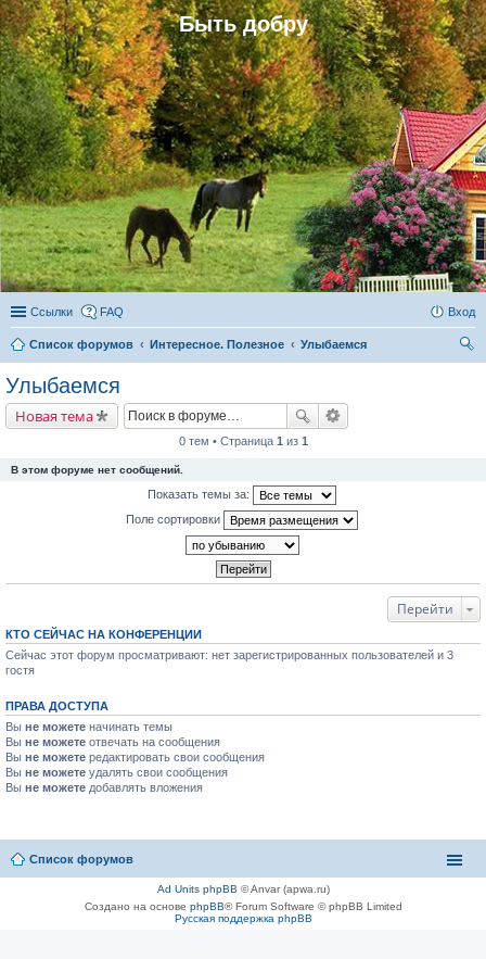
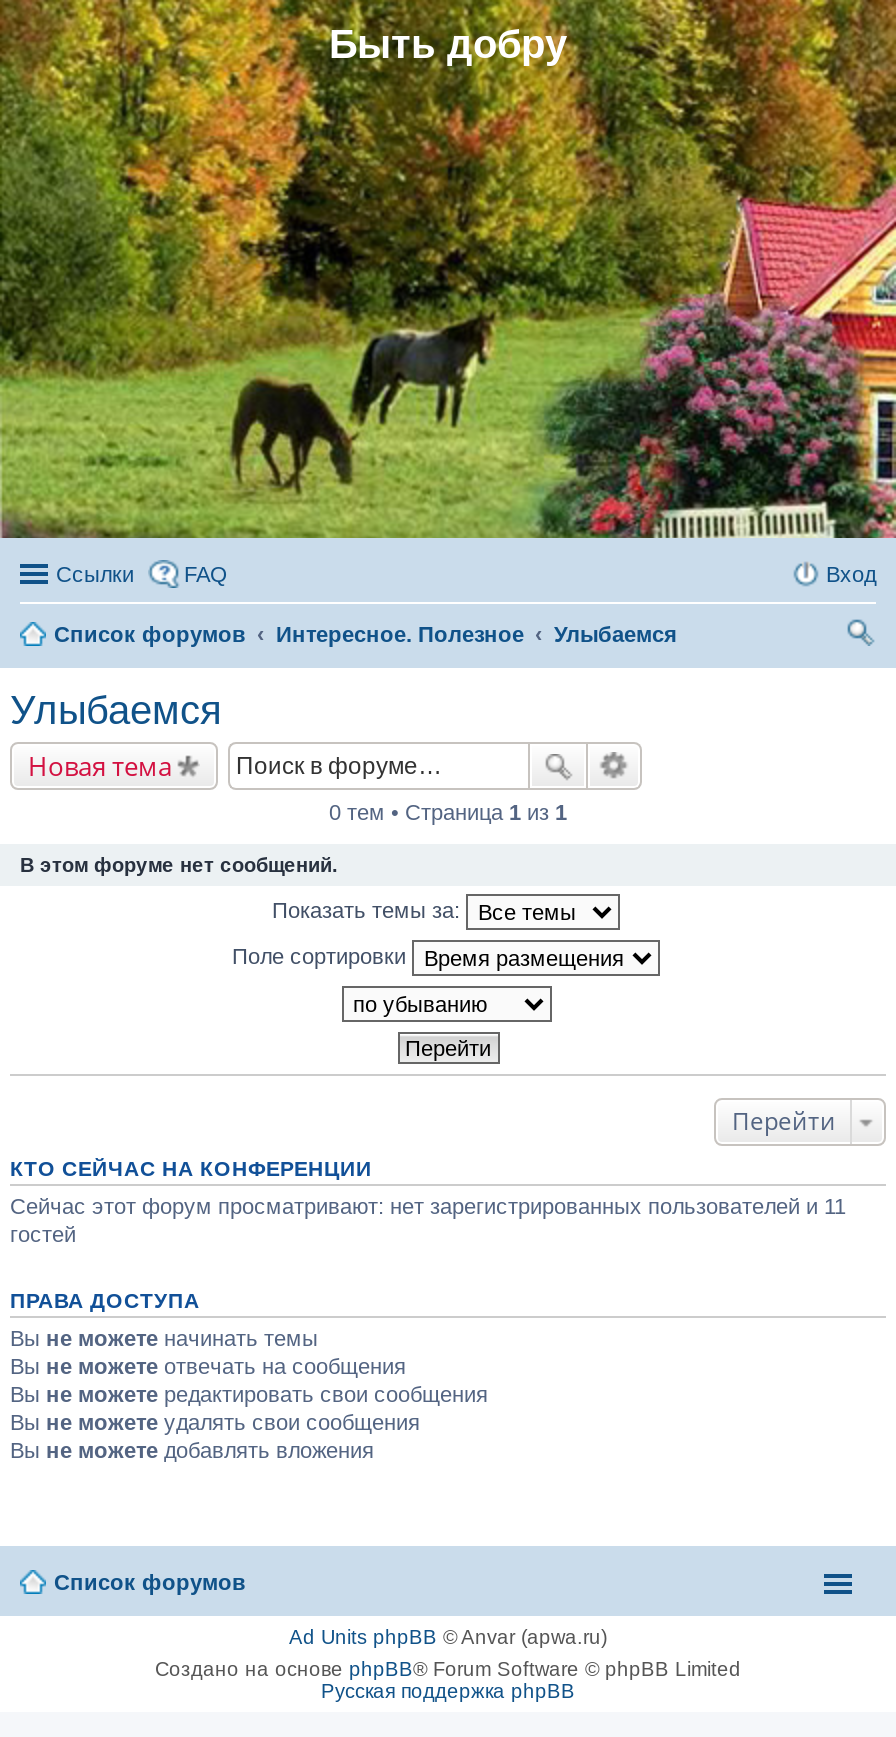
[5,648,453,677] Сейчас этот форум просматривают: нет зарегистрированных пользователей и 3 | гостя -> [10,1194,846,1246] Сейчас этот форум просматривают: нет зарегистрированных пользователей и 11 | гостей

